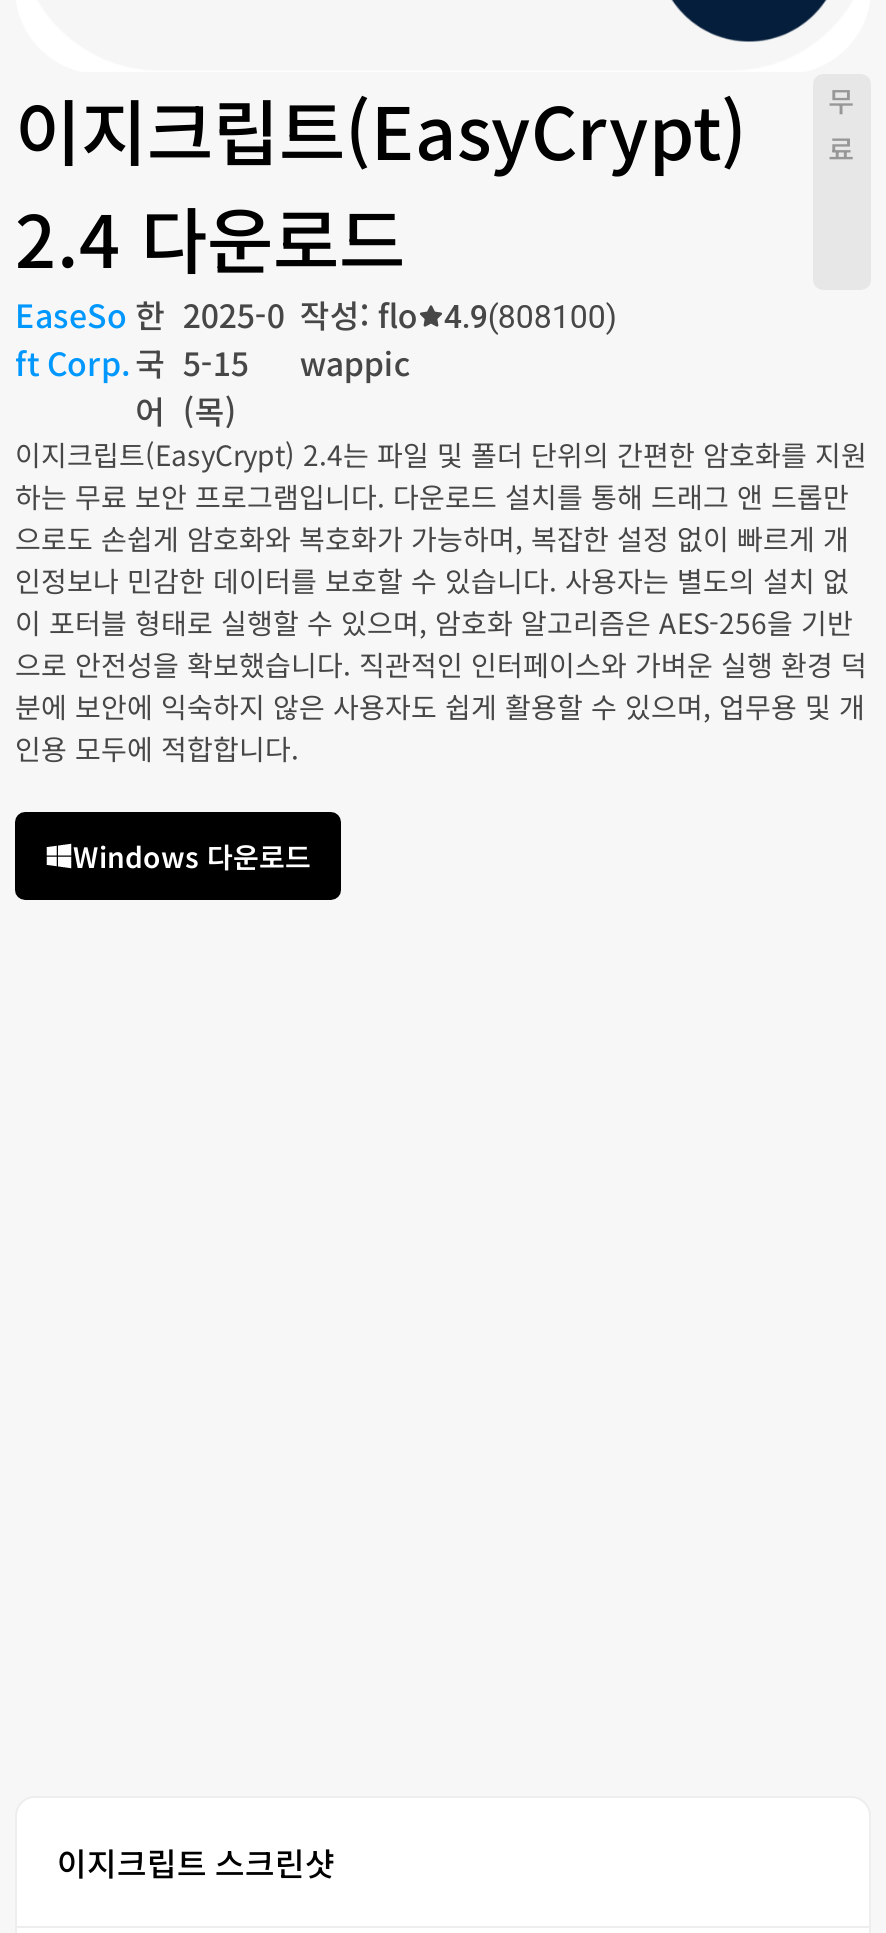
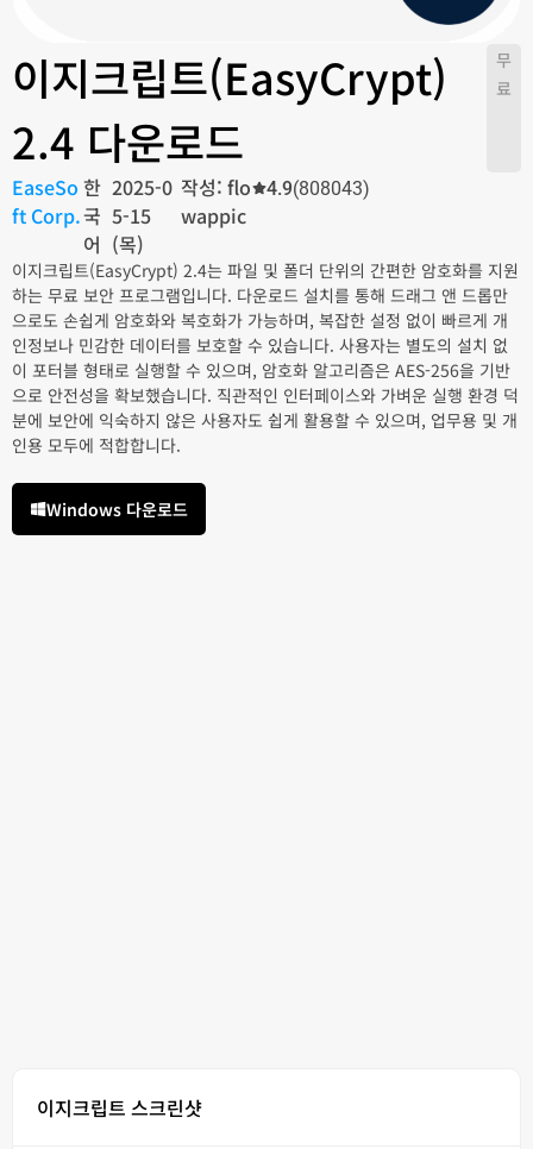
[15,290,618,338] EaseSo 한 2025-0 작성: flo 4.9(808100) -> [12,172,370,201] EaseSo 한 2025-0 작성: flo 4.9(808043)

